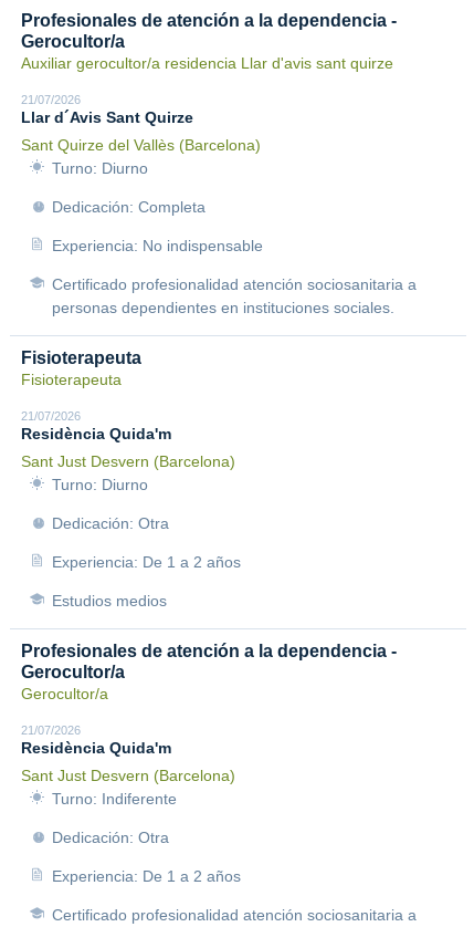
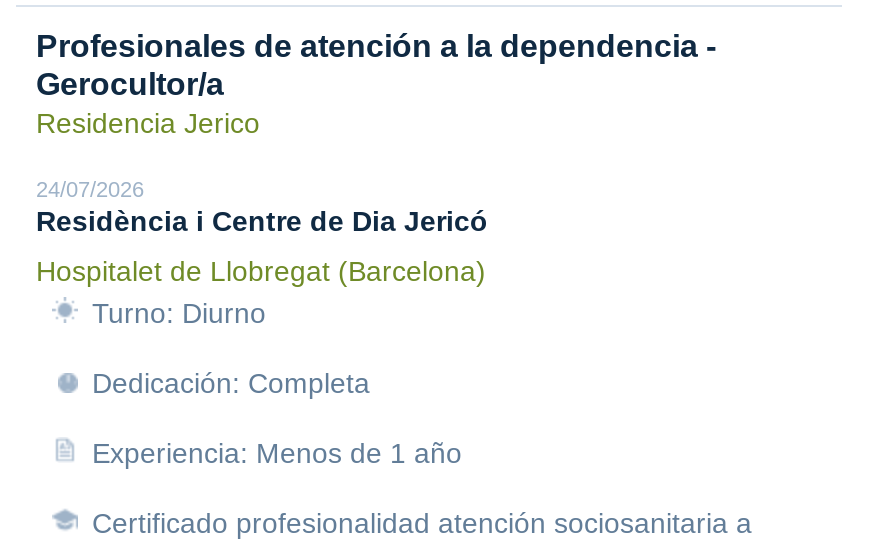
[21,54,393,72] Auxiliar gerocultor/a residencia Llar d'avis sant quirze -> [36,107,260,139] Residencia Jerico
[21,93,193,126] 21/07/2026 | Llar d´Avis Sant Quirze -> [36,177,488,237] 24/07/2026 | Residència i Centre de Dia Jericó
[21,136,261,154] Sant Quirze del Vallès (Barcelona) -> [36,255,486,287] Hospitalet de Llobregat (Barcelona)
[21,237,417,885] Experiencia: No indispensable | Certificado profesionalidad atención sociosanitaria a | personas dependientes en instituciones sociales. | Fisioterapeuta | Fisioterapeuta | 21/07/2026 | Residència Quida'm | Sant Just Desvern (Barcelona) | Turno: Diurno | Dedicación: Otra | Experiencia: De 1 a 2 años | Estudios medios | Profesionales de atención a la dependencia - | Gerocultor/a | Gerocultor/a | 21/07/2026 | Residència Quida'm | Sant Just Desvern (Barcelona) | Turno: Indiferente | Dedicación: Otra | Experiencia: De 1 a 2 años -> [92,437,462,469] Experiencia: Menos de 1 año

